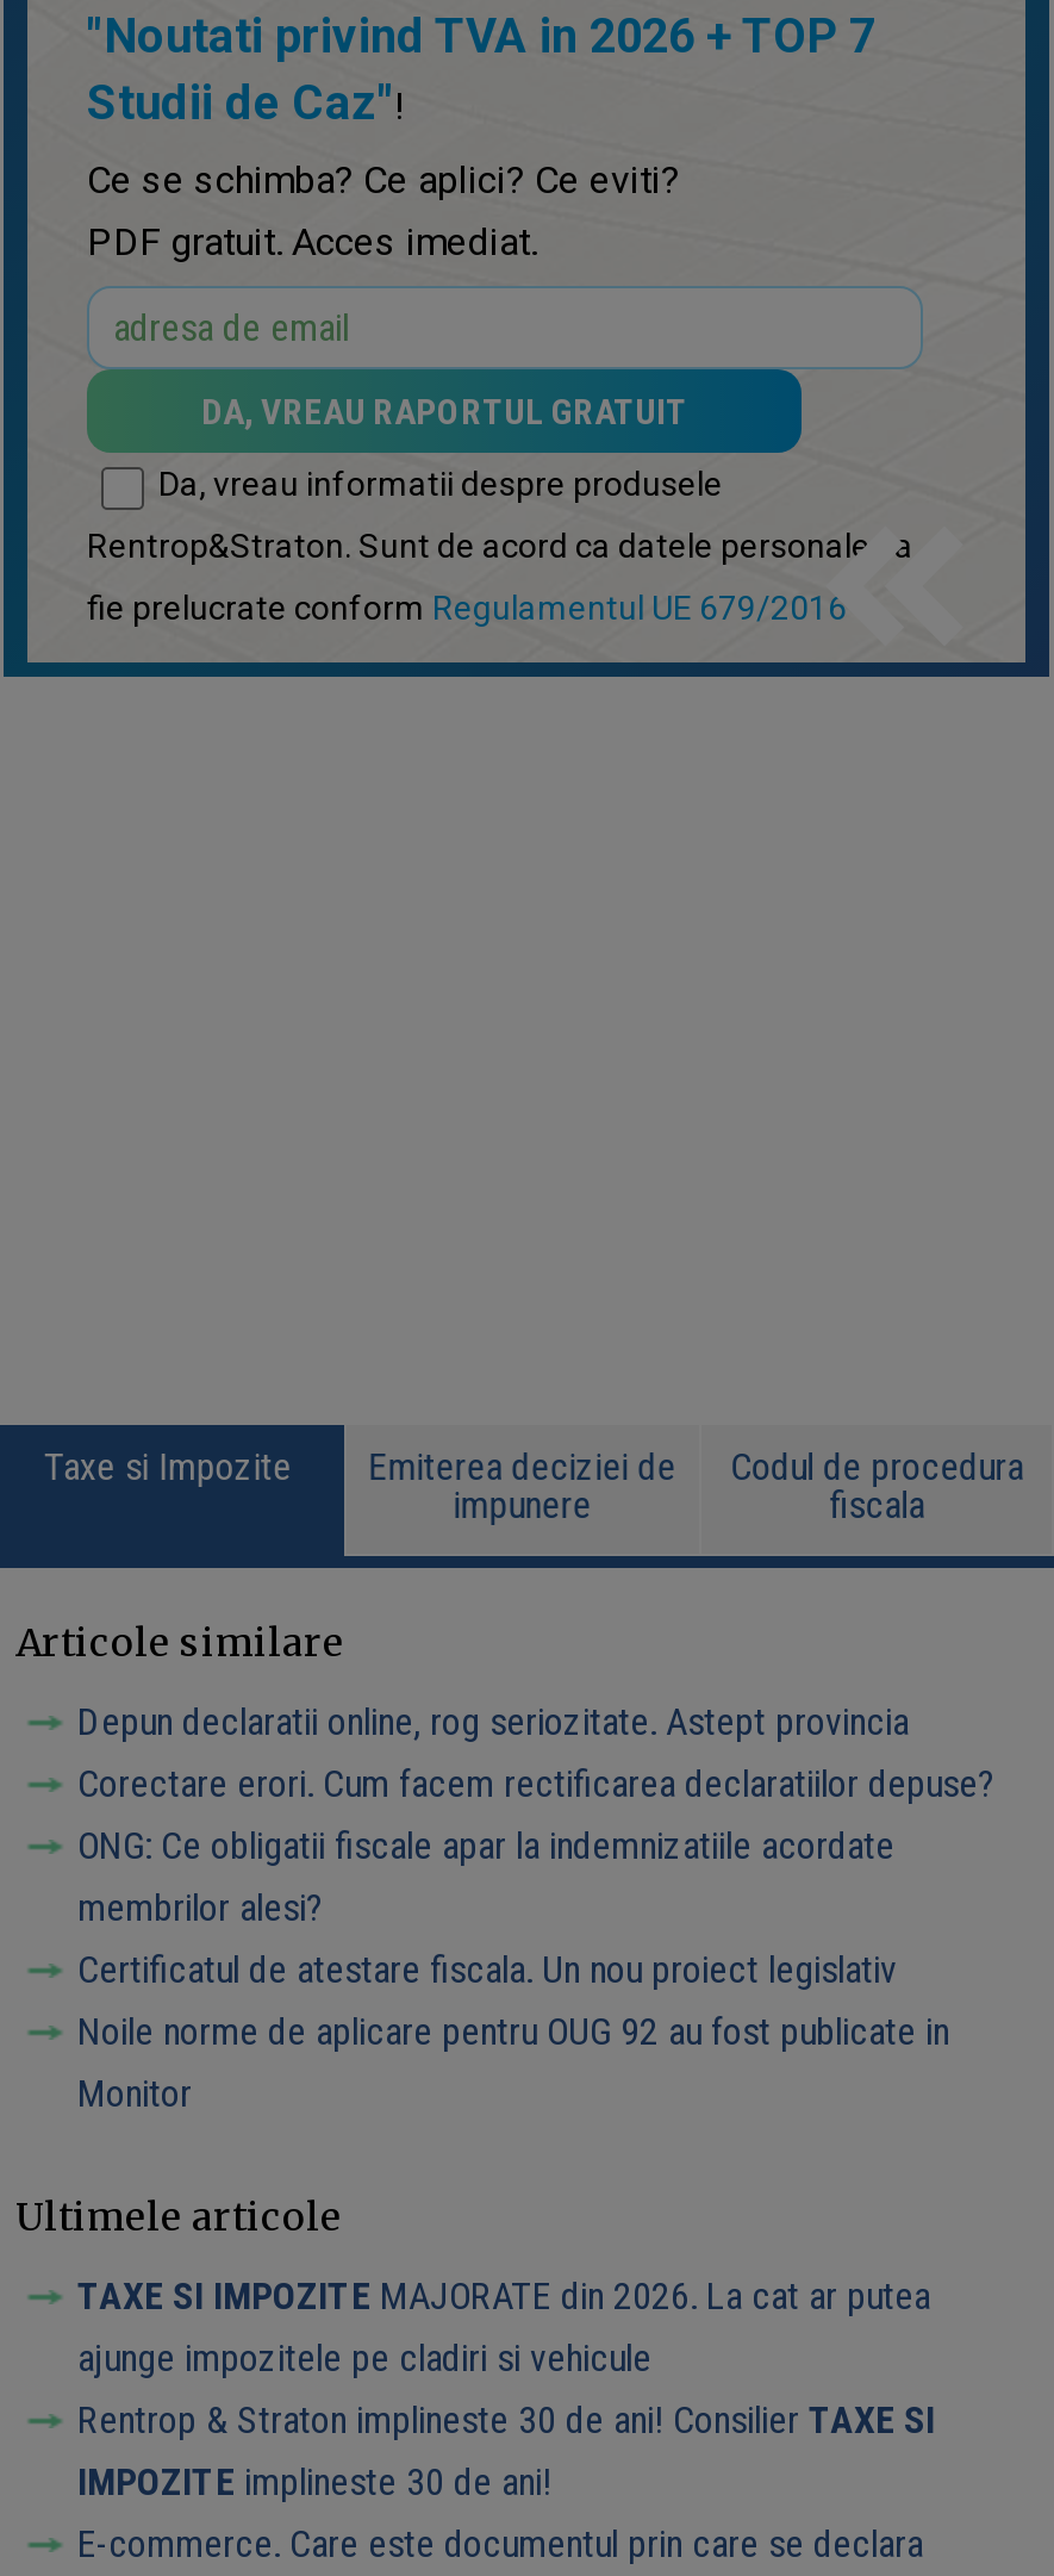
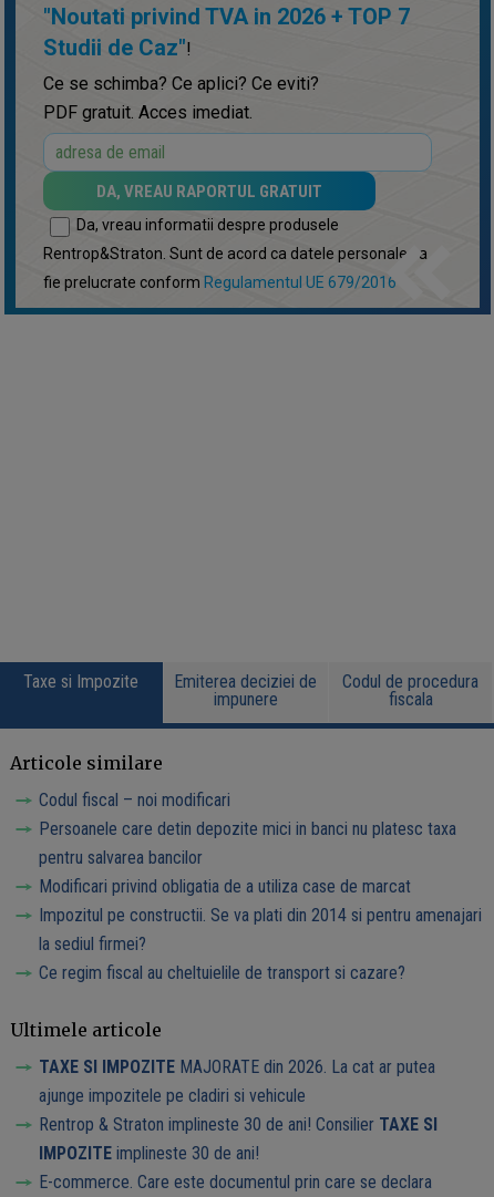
[77,1699,994,2116] Depun declaratii online, rog seriozitate. Astept provincia | Corectare erori. Cum facem rectificarea declaratiilor depuse? | ONG: Ce obligatii fiscale apar la indemnizatiile acordate | membrilor alesi? | Certificatul de atestare fiscala. Un nou proiect legislativ | Noile norme de aplicare pentru OUG 92 au fost publicate in | Monitor -> [39,790,482,983] Codul fiscal – noi modificari | Persoanele care detin depozite mici in banci nu platesc taxa | pentru salvarea bancilor | Modificari privind obligatia de a utiliza case de marcat | Impozitul pe constructii. Se va plati din 2014 si pentru amenajari | la sediul firmei? | Ce regim fiscal au cheltuielile de transport si cazare?

